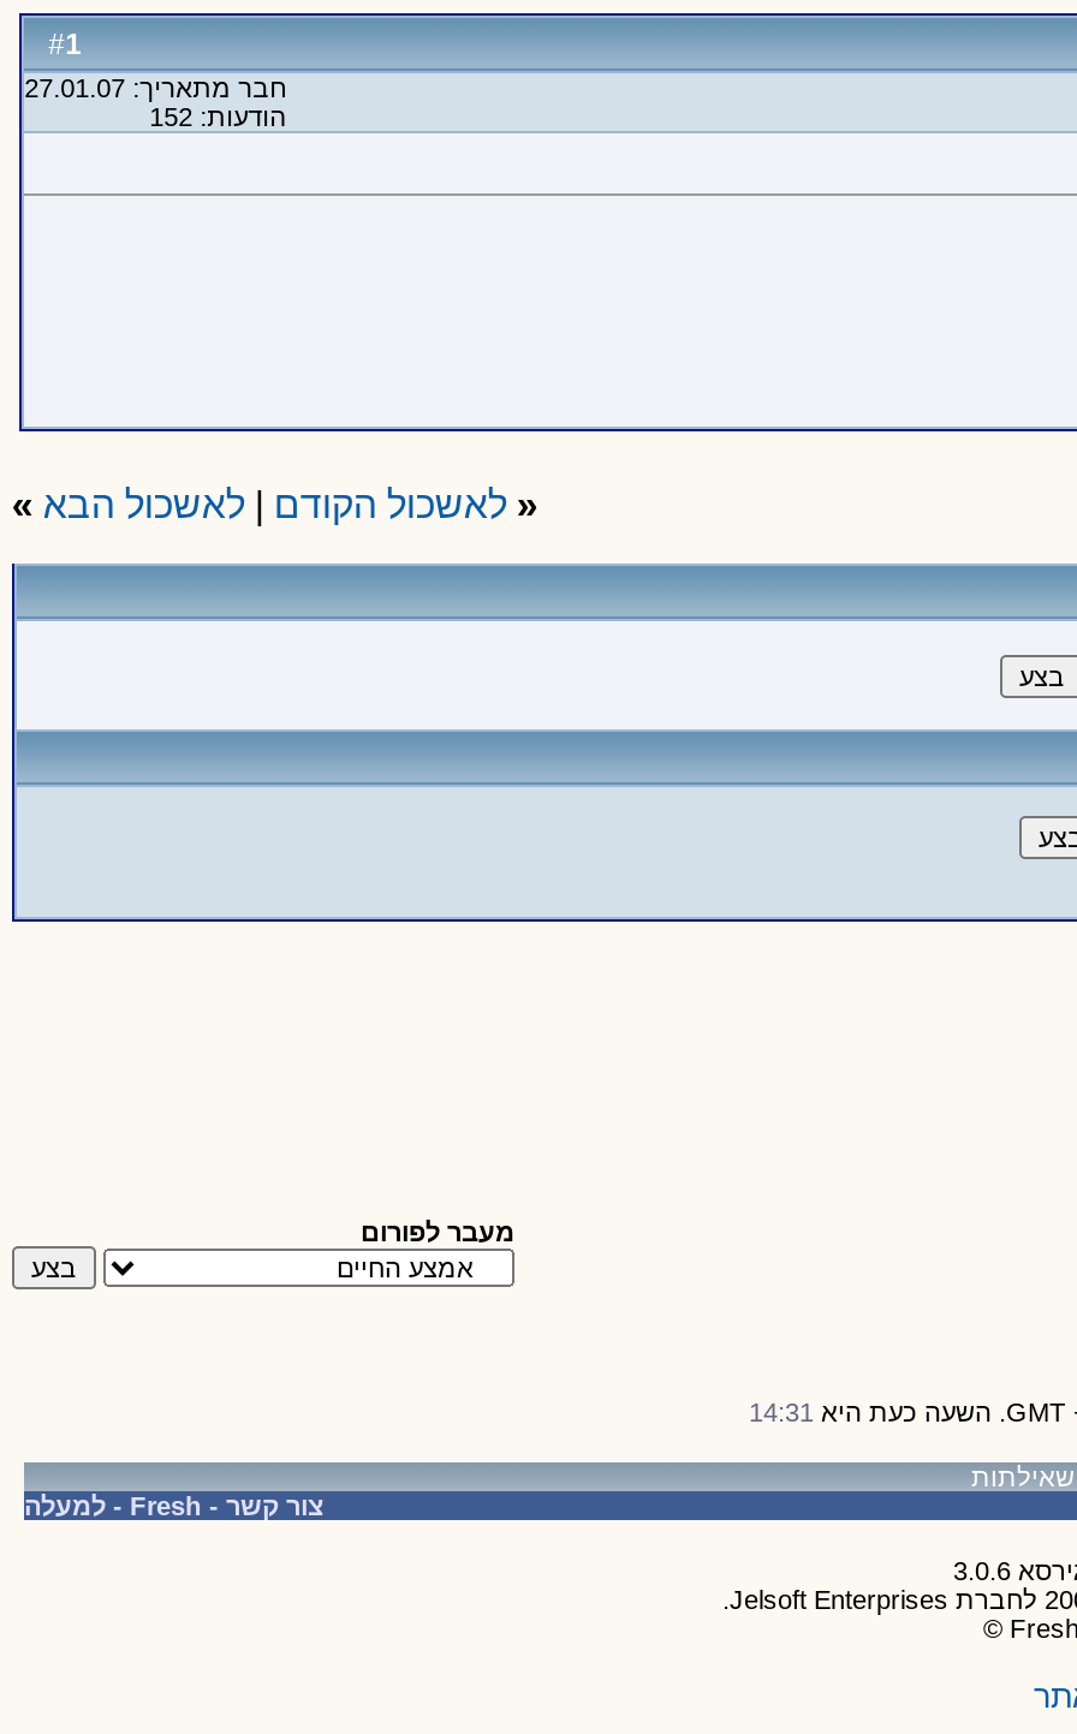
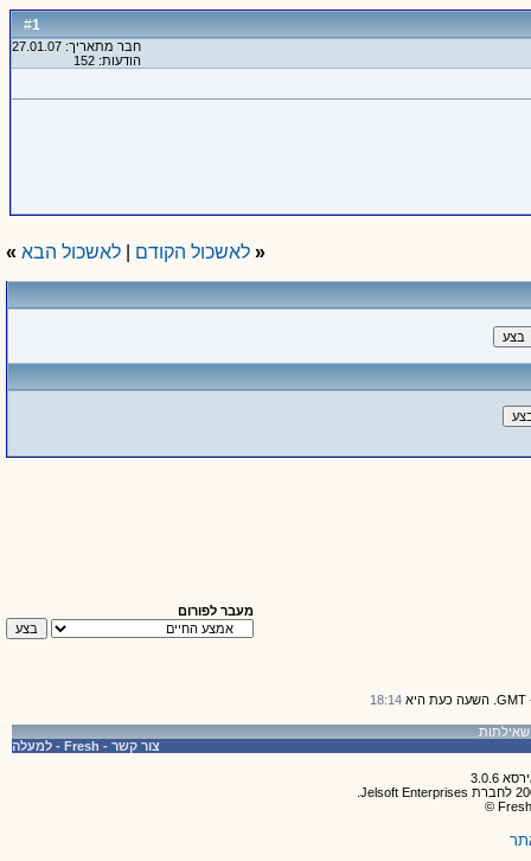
[749,1398,814,1426] 14:31 -> [369,693,401,707] 18:14

